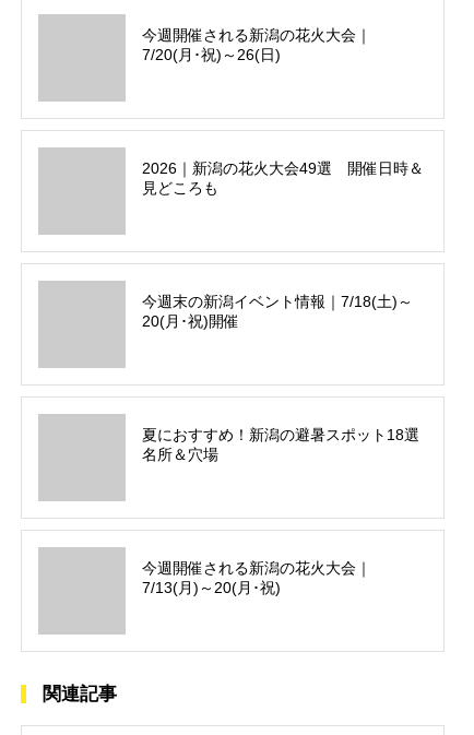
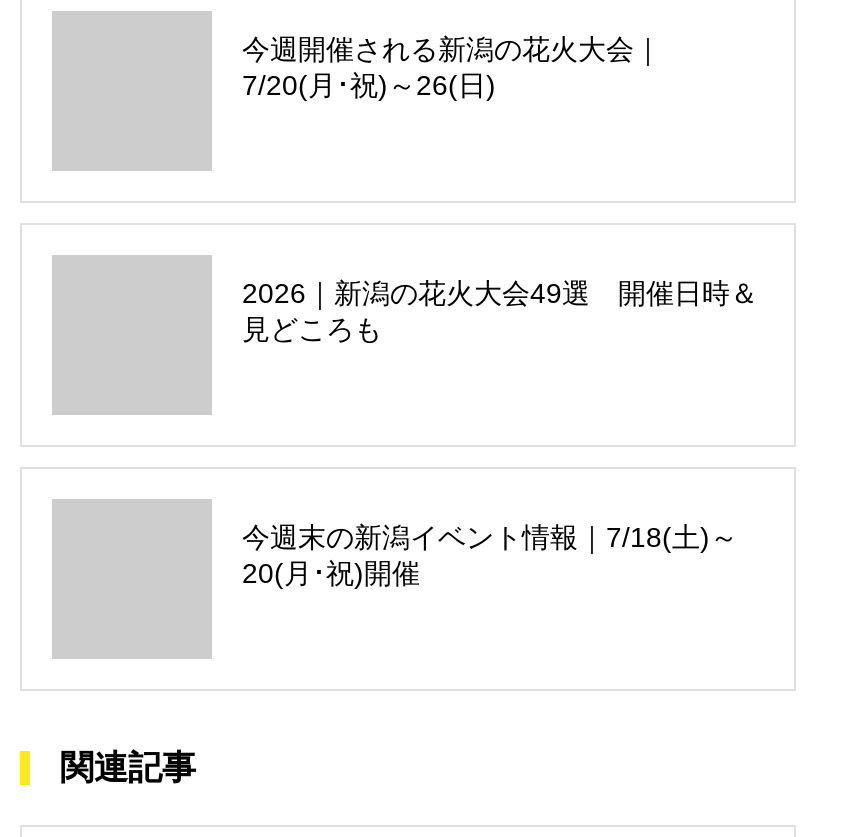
[142,426,419,463] 夏におすすめ！新潟の避暑スポット18選 | 名所＆穴場 -> none
[142,559,371,597] 今週開催される新潟の花火大会｜ | 7/13(月)～20(月･祝) -> none

